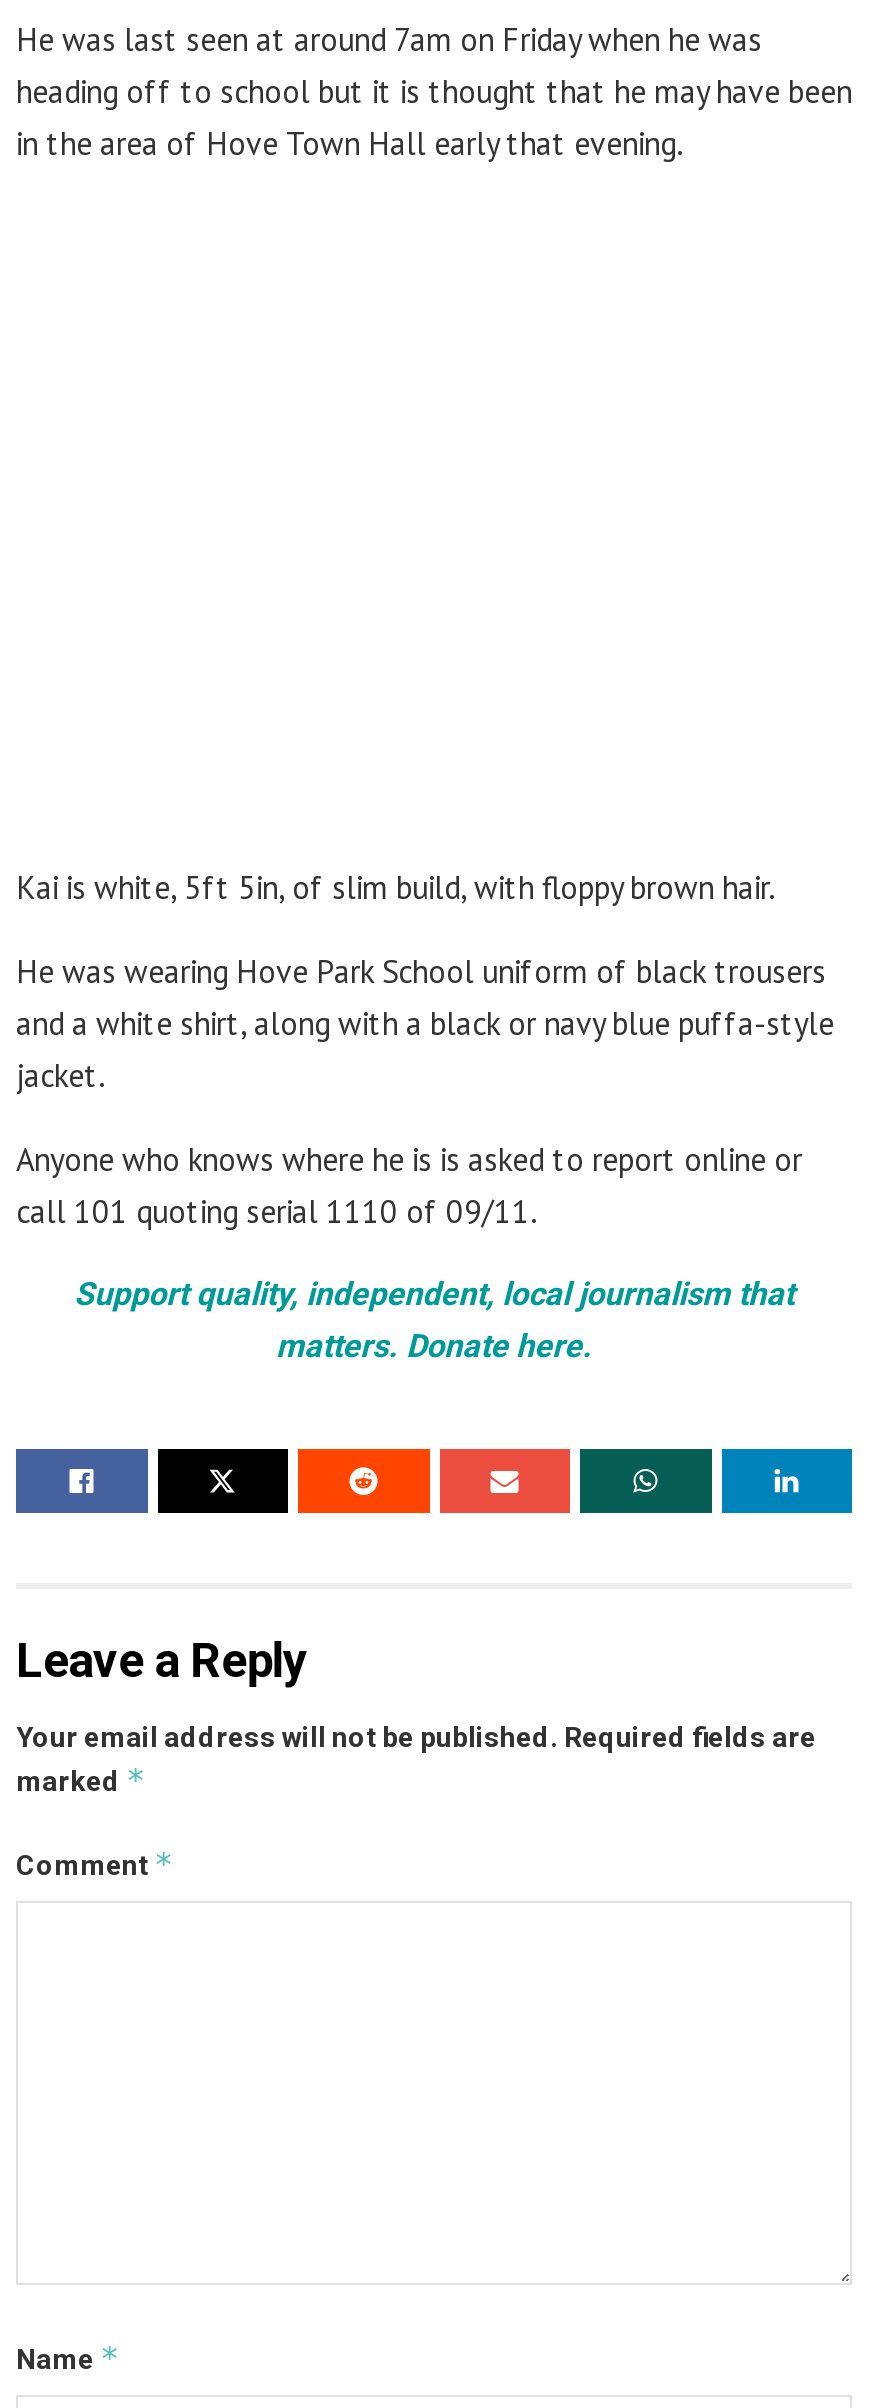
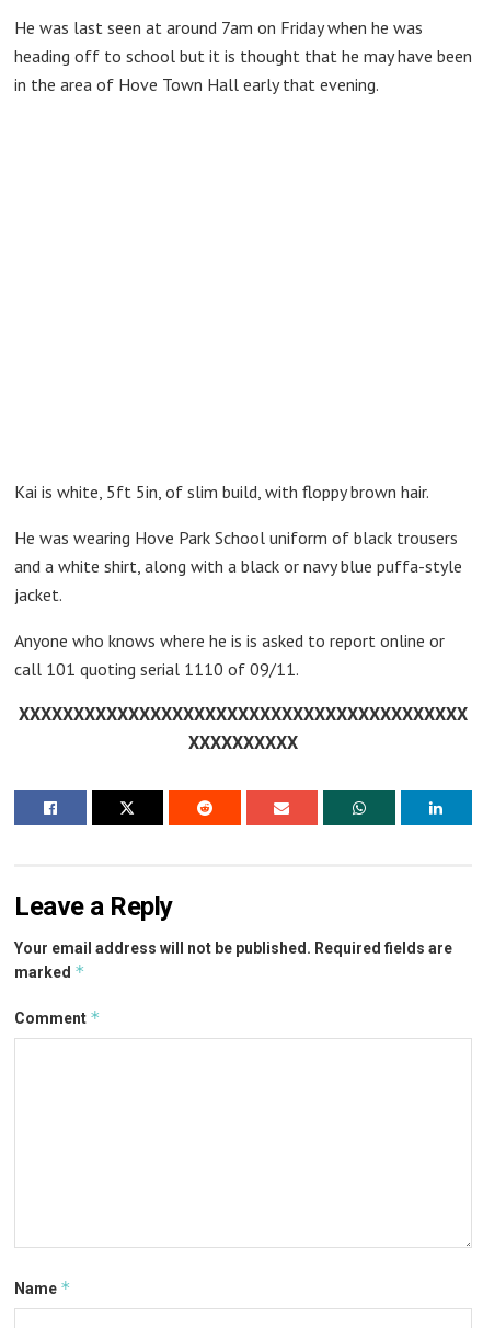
[74,1276,794,1366] Support quality, independent, local journalism that | matters. Donate here. -> [19,704,468,754] XXXXXXXXXXXXXXXXXXXXXXXXXXXXXXXXXXXXXXXXX | XXXXXXXXXX

